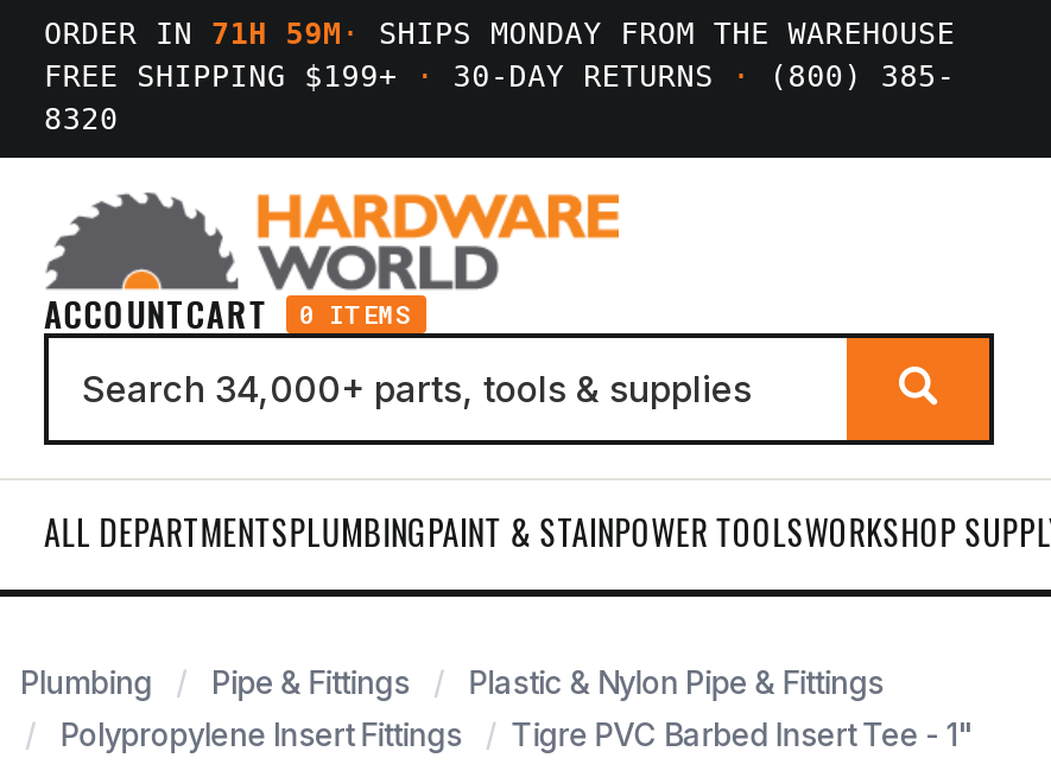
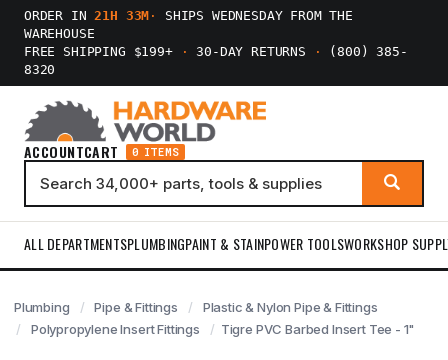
[44,15,955,51] ORDER IN 71H 59M · SHIPS MONDAY FROM THE WAREHOUSE -> [24,8,353,41] ORDER IN 21H 33M · SHIPS WEDNESDAY FROM THE | WAREHOUSE

